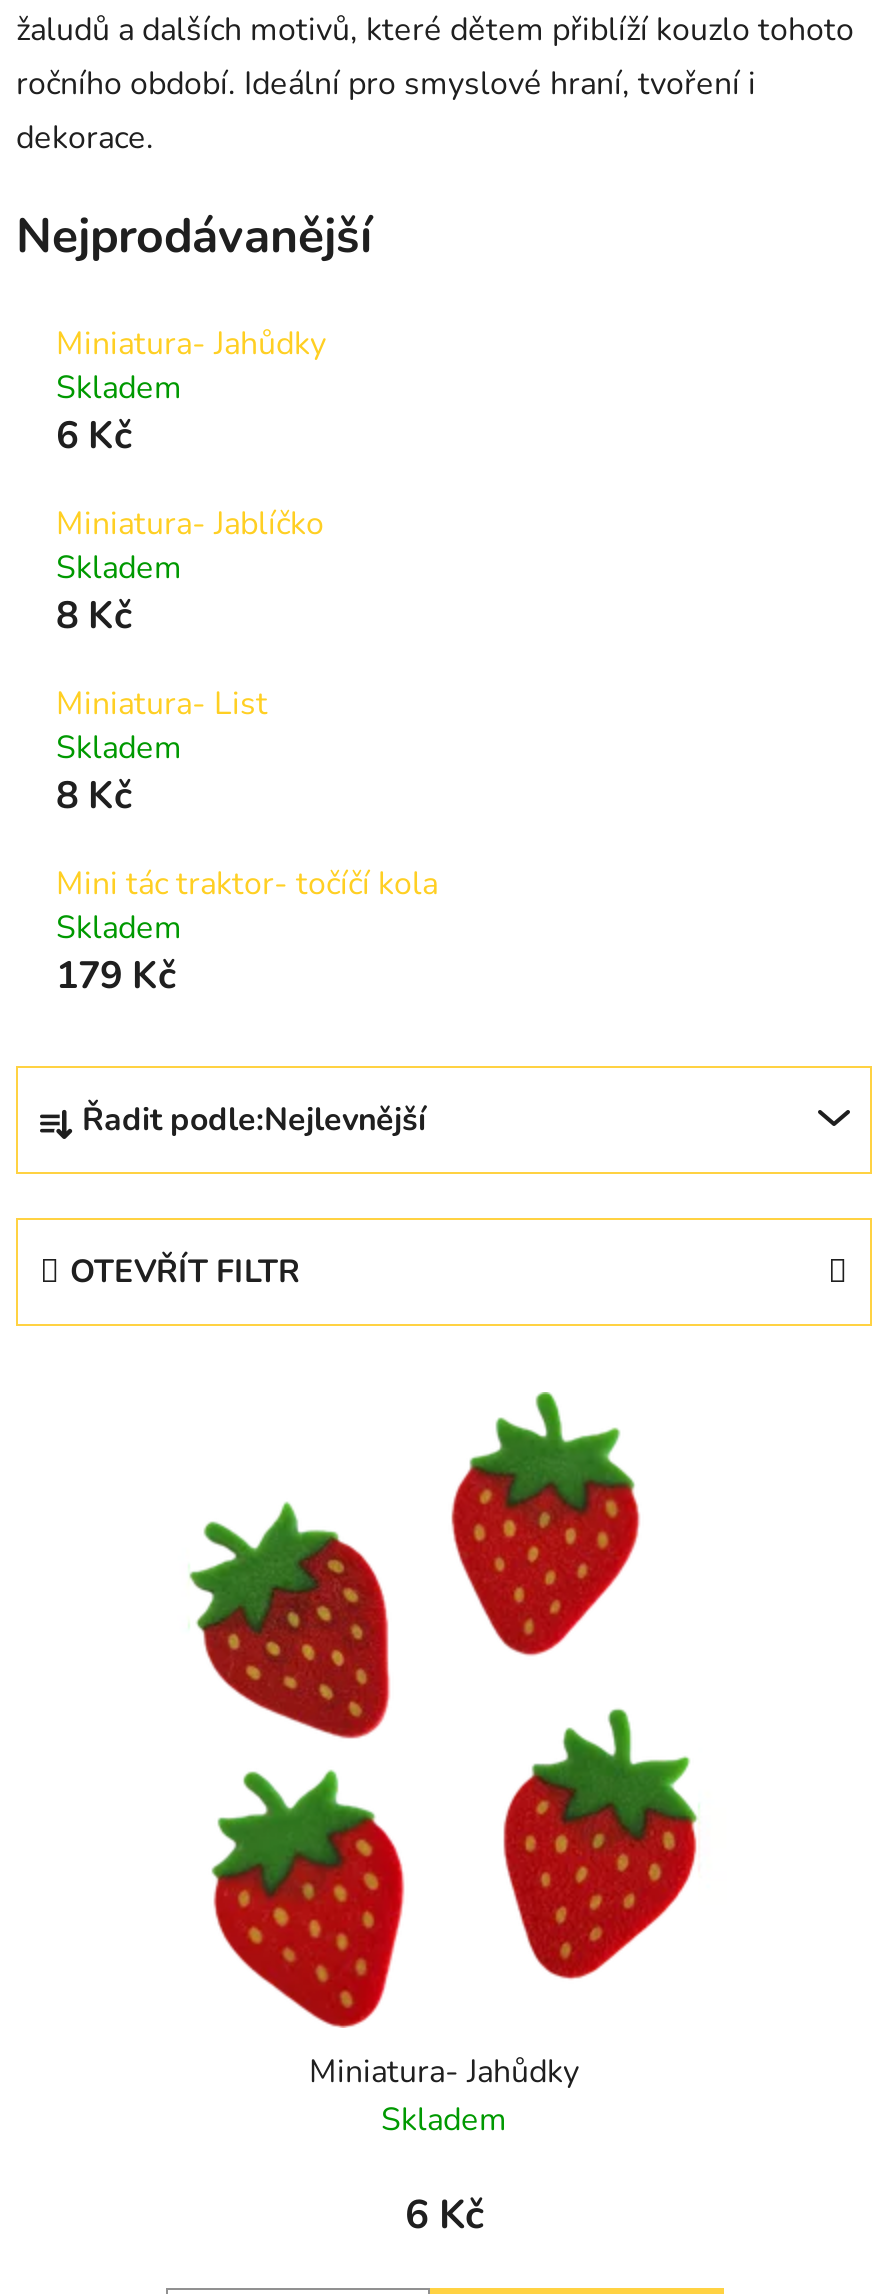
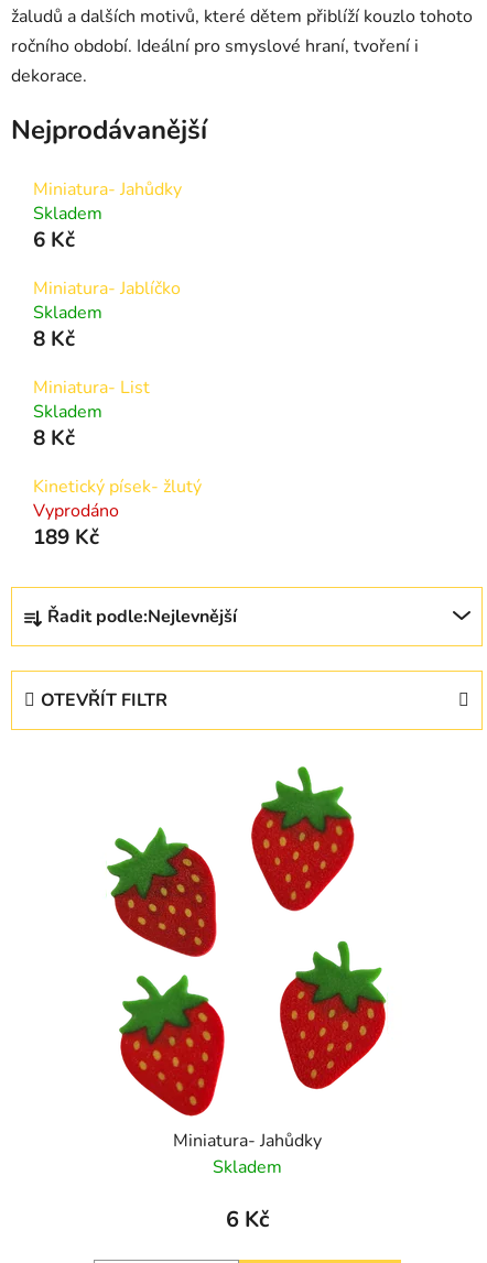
[56,861,438,1001] Mini tác traktor- točíčí kola | Skladem | 179 Kč -> [33,474,202,551] Kinetický písek- žlutý | Vyprodáno | 189 Kč

